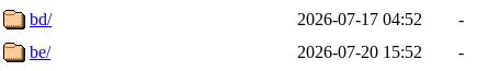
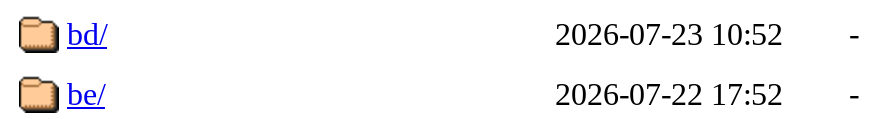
[297,10,422,28] 2026-07-17 04:52 -> [555,17,783,51] 2026-07-23 10:52
[297,42,422,61] 2026-07-20 15:52 -> [555,77,783,111] 2026-07-22 17:52

